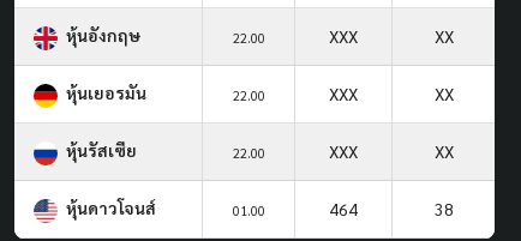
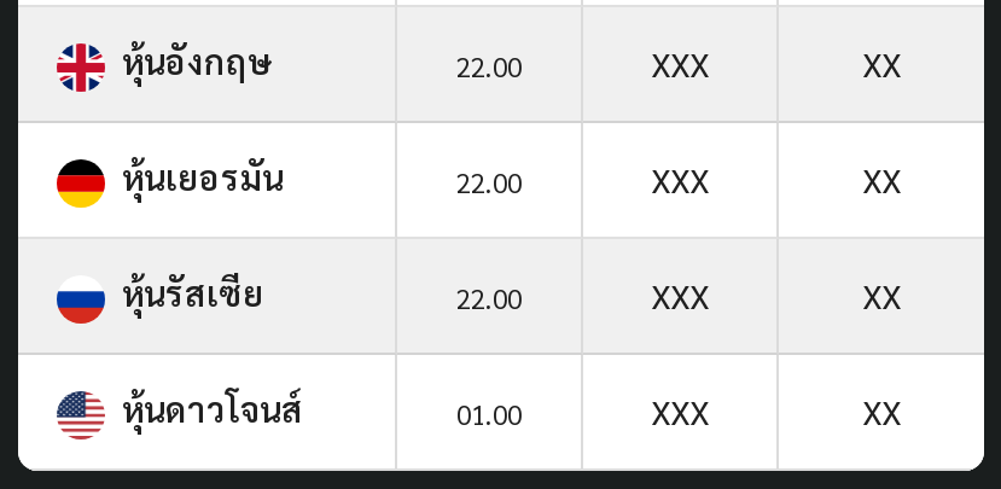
[329,198,453,219] 464 | 38 -> [651,388,901,432] XXX | XX

